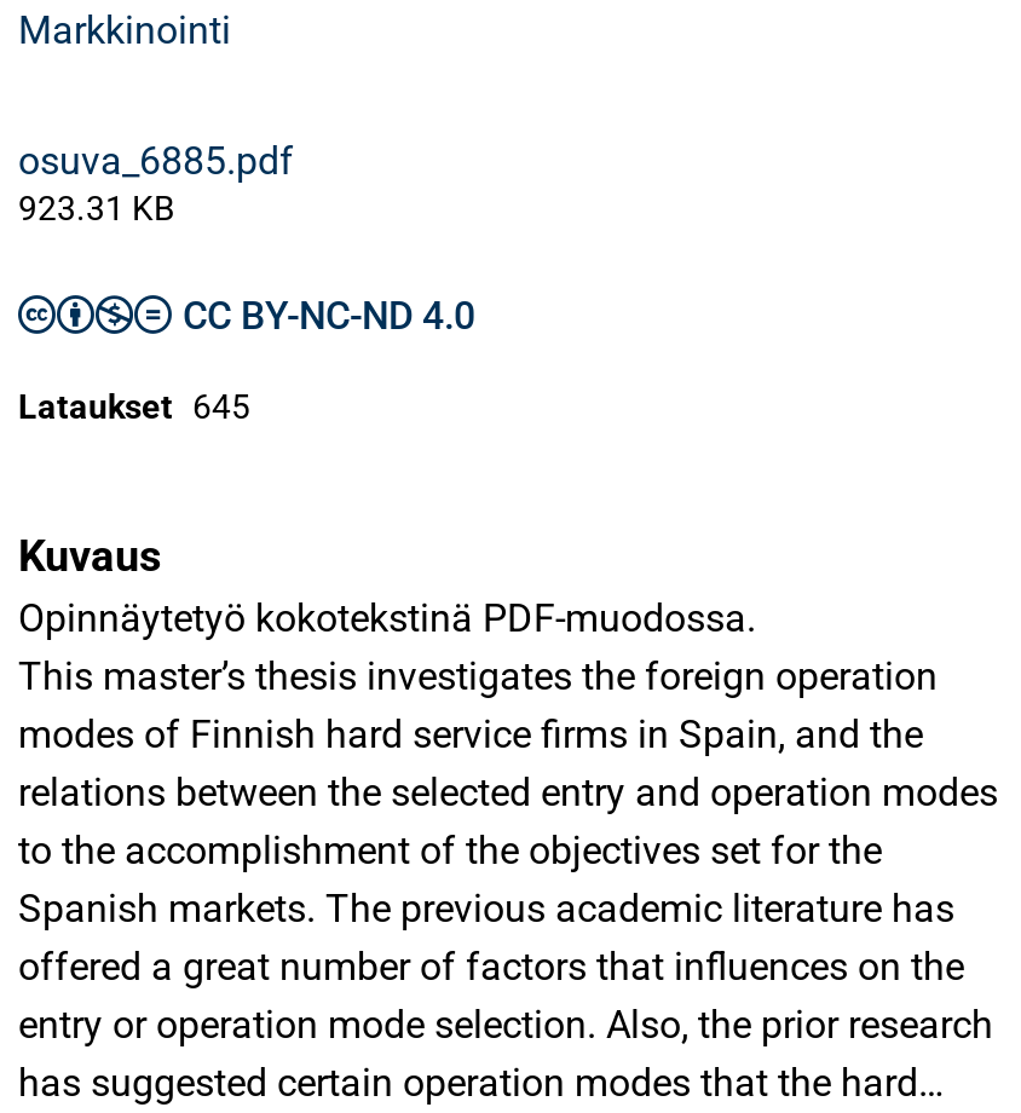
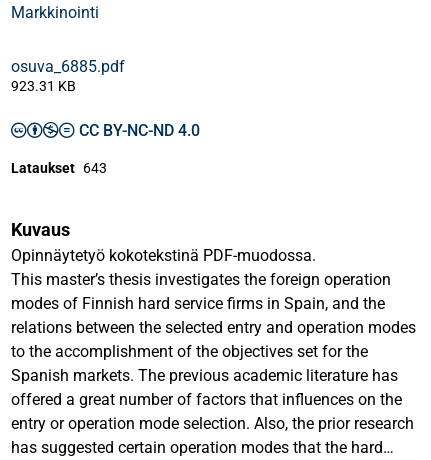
[18,387,250,426] Lataukset 645 -> [11,160,107,176] Lataukset 643

